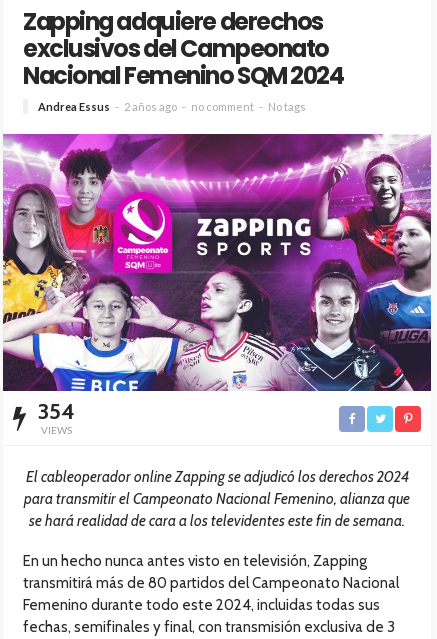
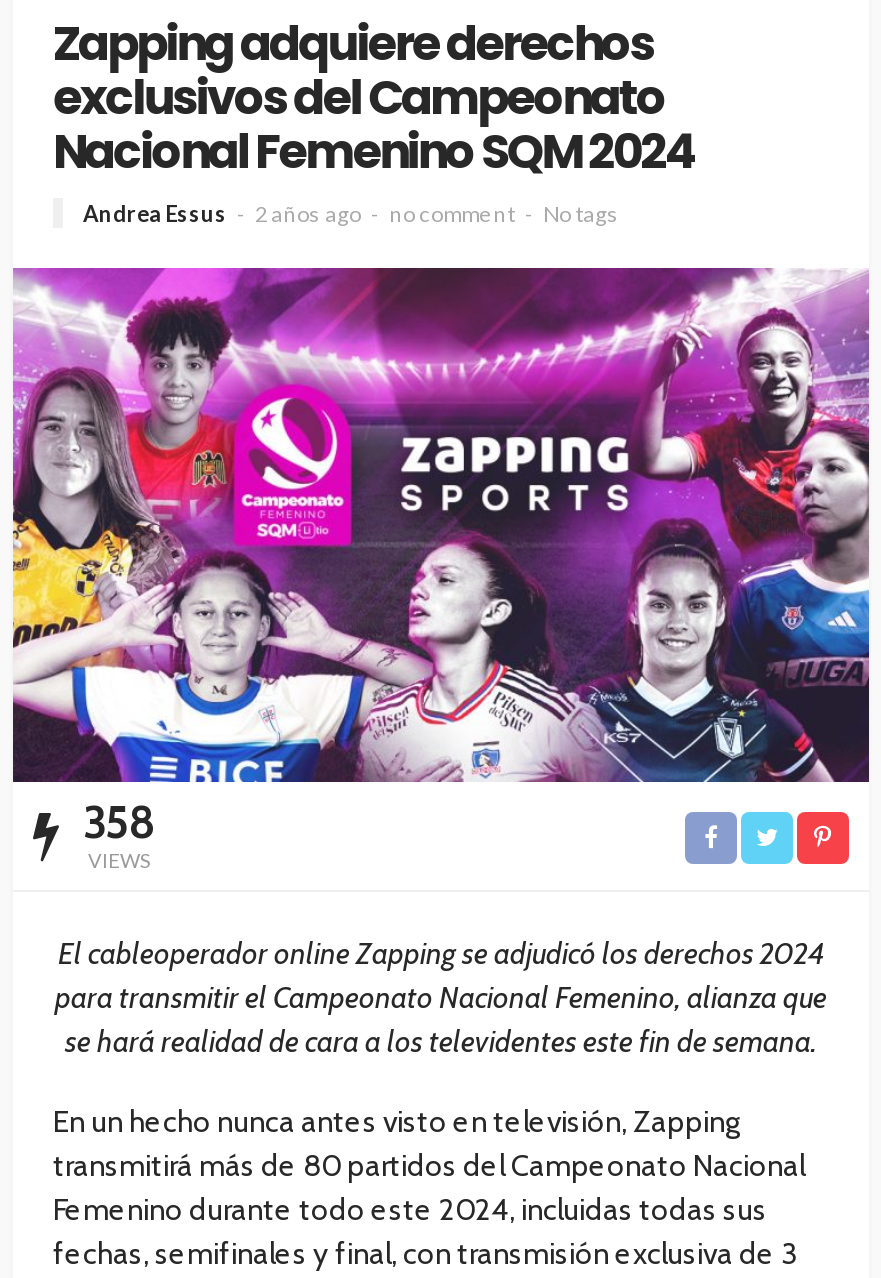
[38,398,75,425] 354 -> [83,796,155,850] 358

